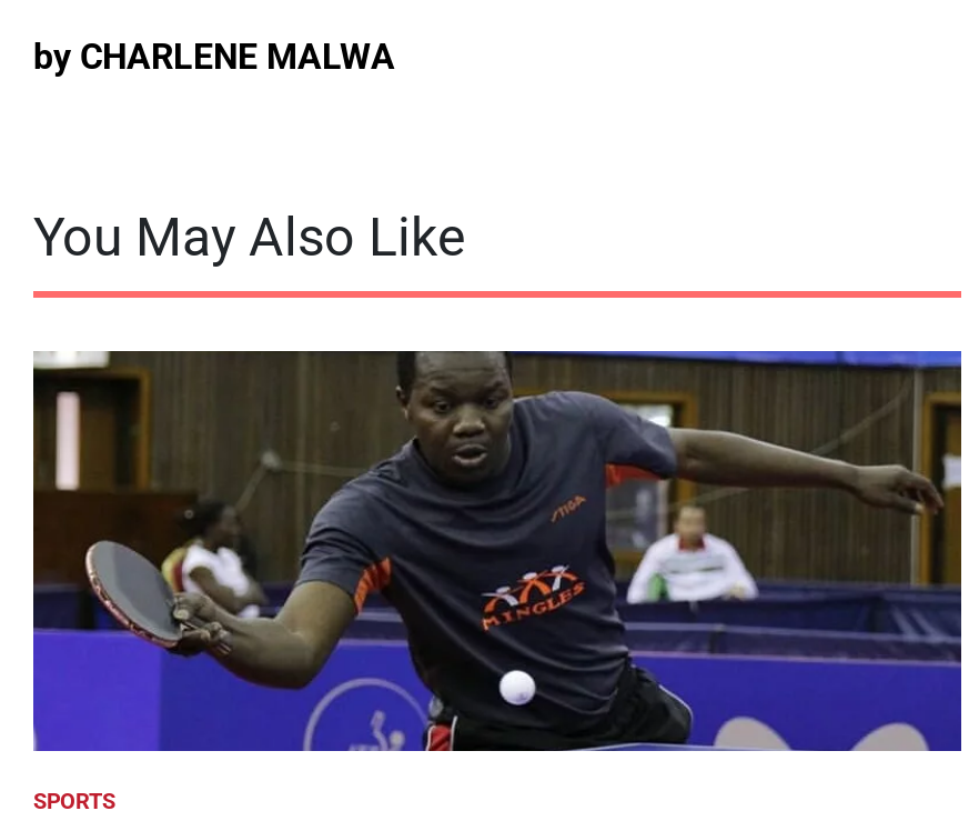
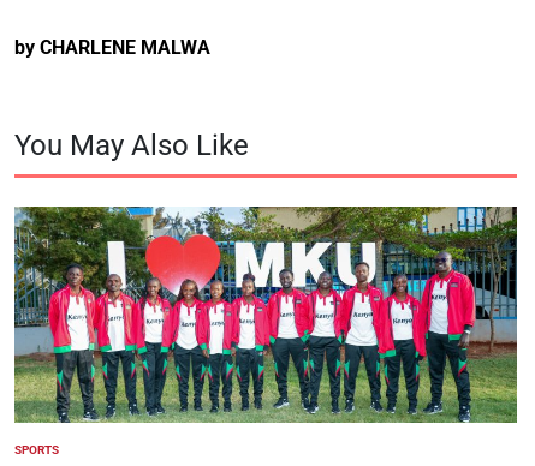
[31,349,963,753] [image] -> [13,205,518,424] [image]

